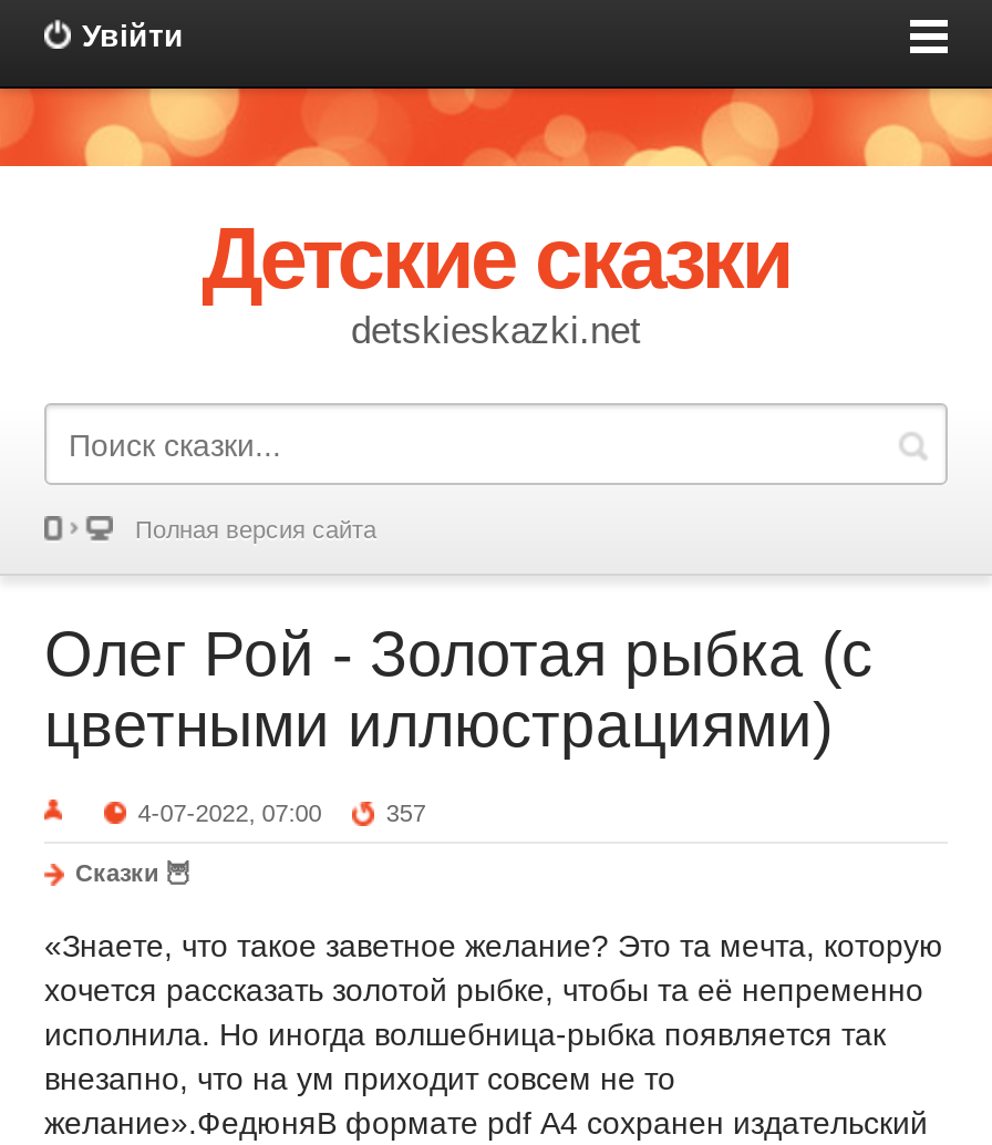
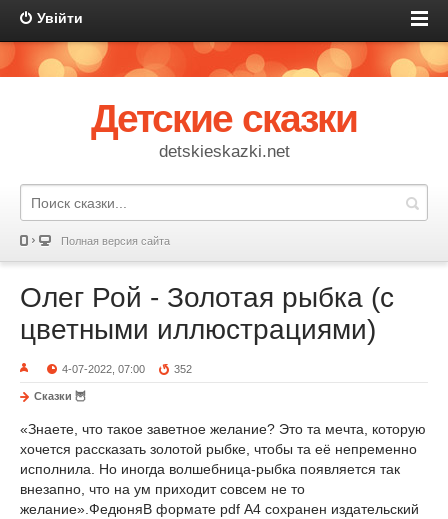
[386,800,426,826] 357 -> [174,363,192,375] 352

